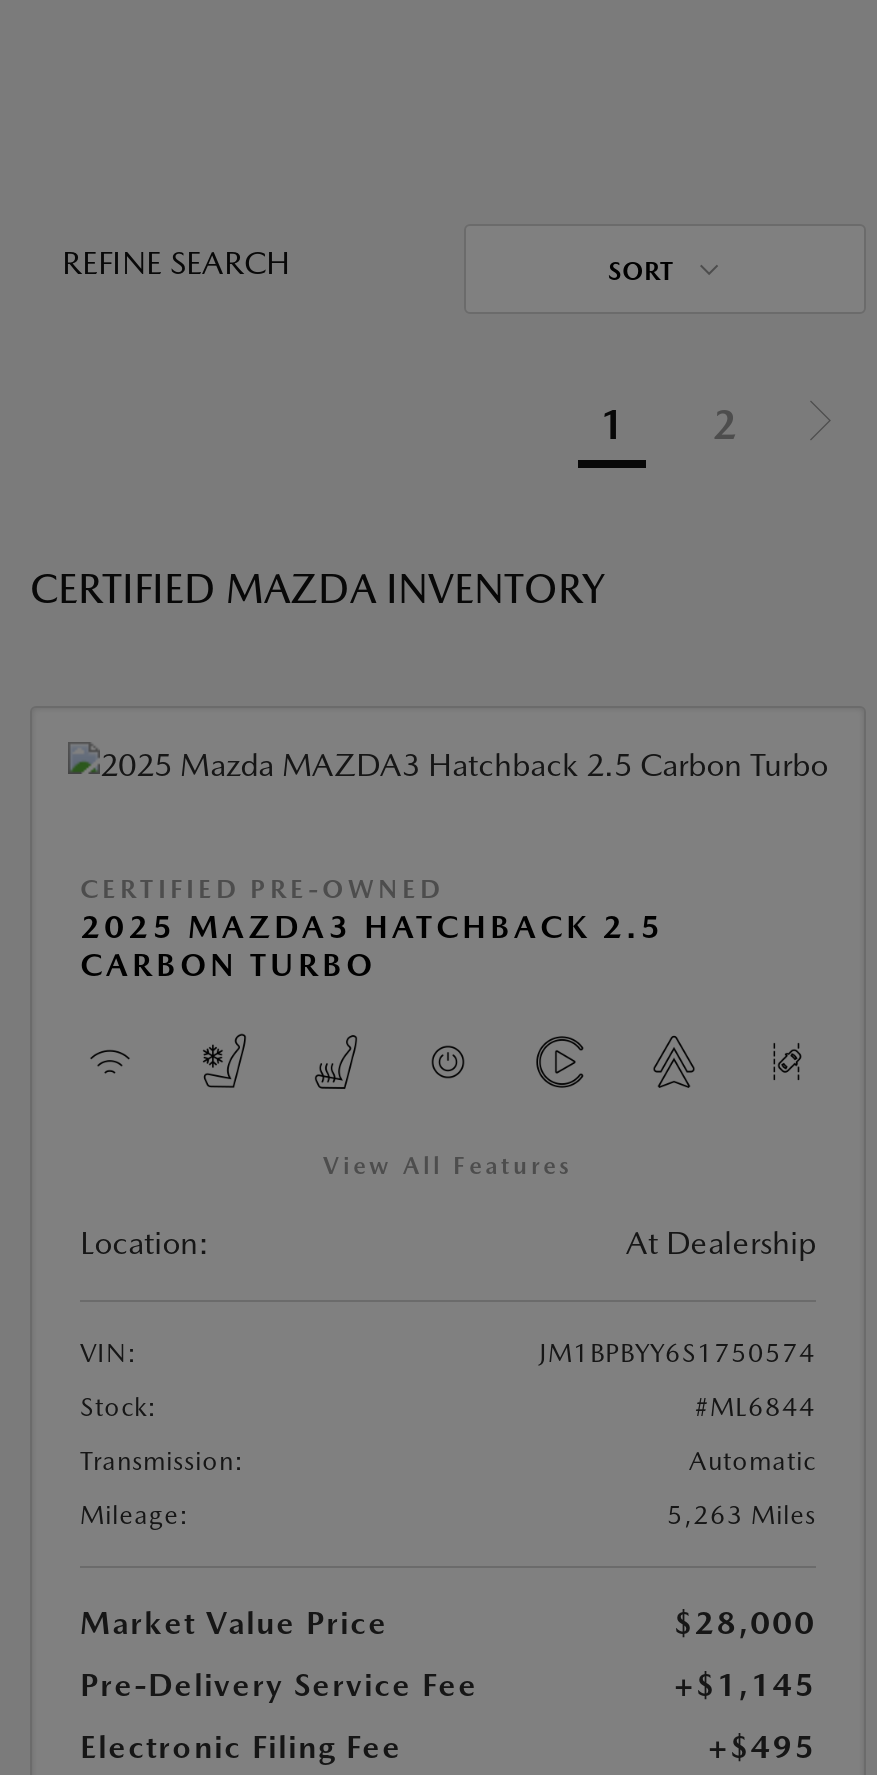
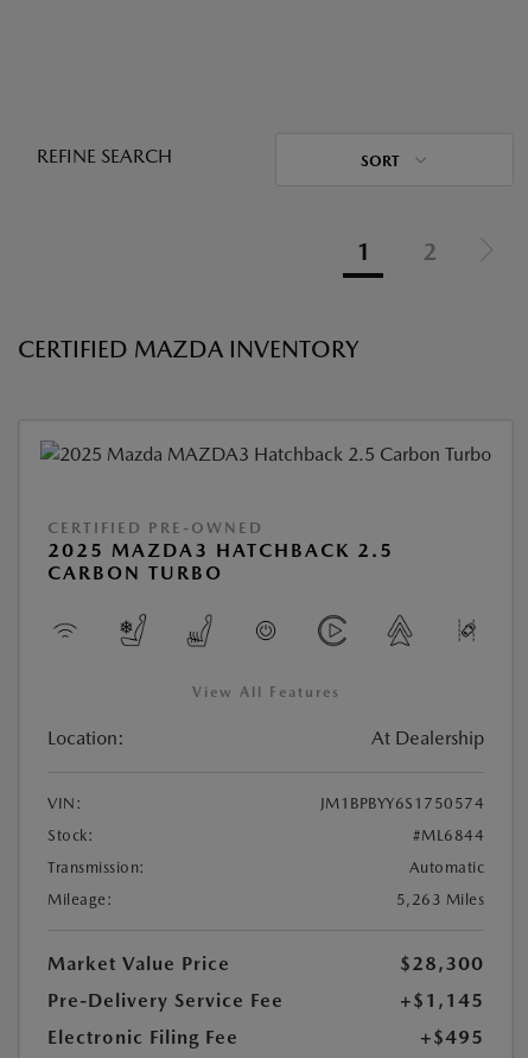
[674,1604,816,1642] $28,000 -> [400,953,484,975] $28,300

